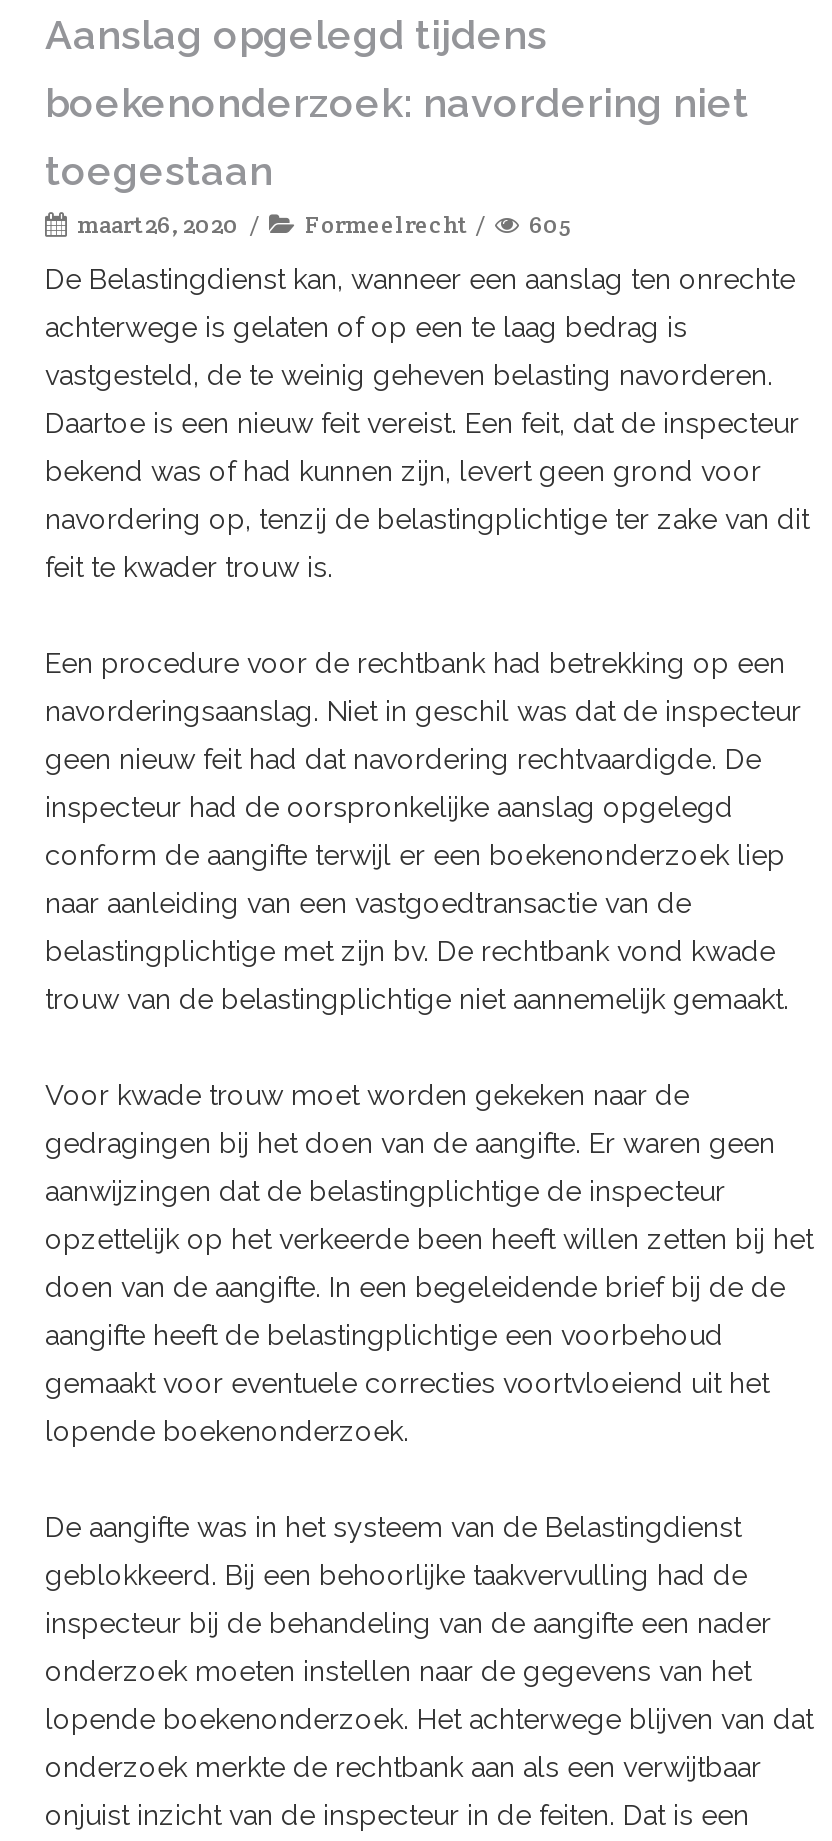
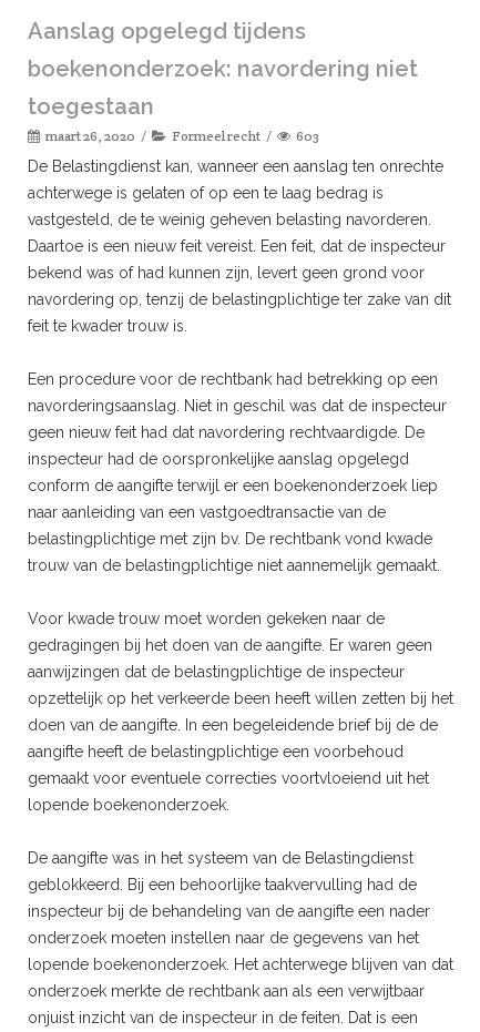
[305,210,571,240] Formeel recht 605 -> [172,127,319,144] Formeel recht 603

